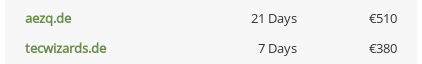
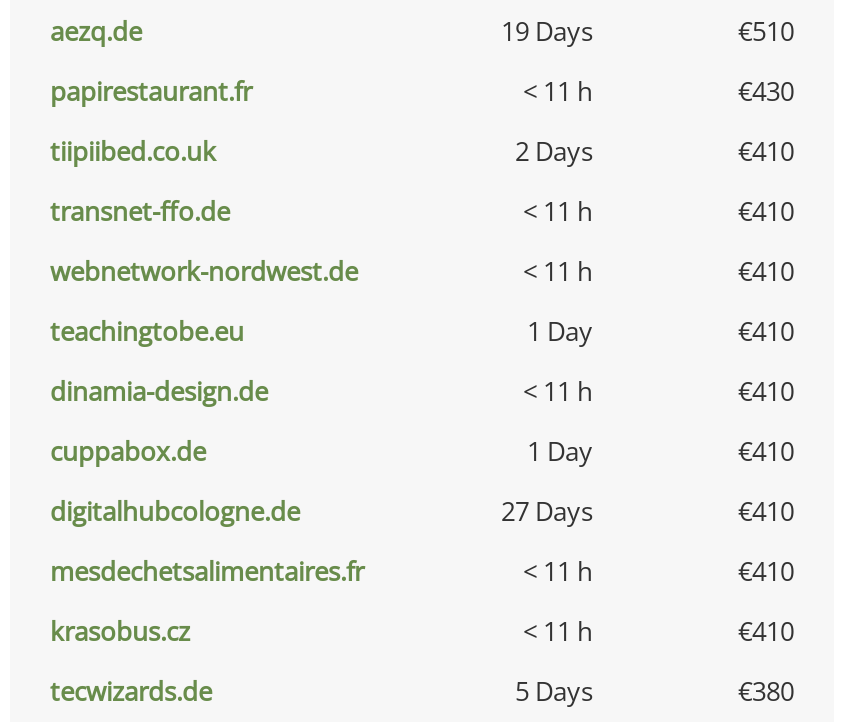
[250,9,296,27] 21 Days -> [501,13,593,49] 19 Days
none -> [50,73,794,649] papirestaurant.fr | < 11 h | €430 | tiipiibed.co.uk | 2 Days | €410 | transnet-ffo.de | < 11 h | €410 | webnetwork-nordwest.de | < 11 h | €410 | teachingtobe.eu | 1 Day | €410 | dinamia-design.de | < 11 h | €410 | cuppabox.de | 1 Day | €410 | digitalhubcologne.de | 27 Days | €410 | mesdechetsalimentaires.fr | < 11 h | €410 | krasobus.cz | < 11 h | €410
[257,39,296,57] 7 Days -> [515,673,593,709] 5 Days

